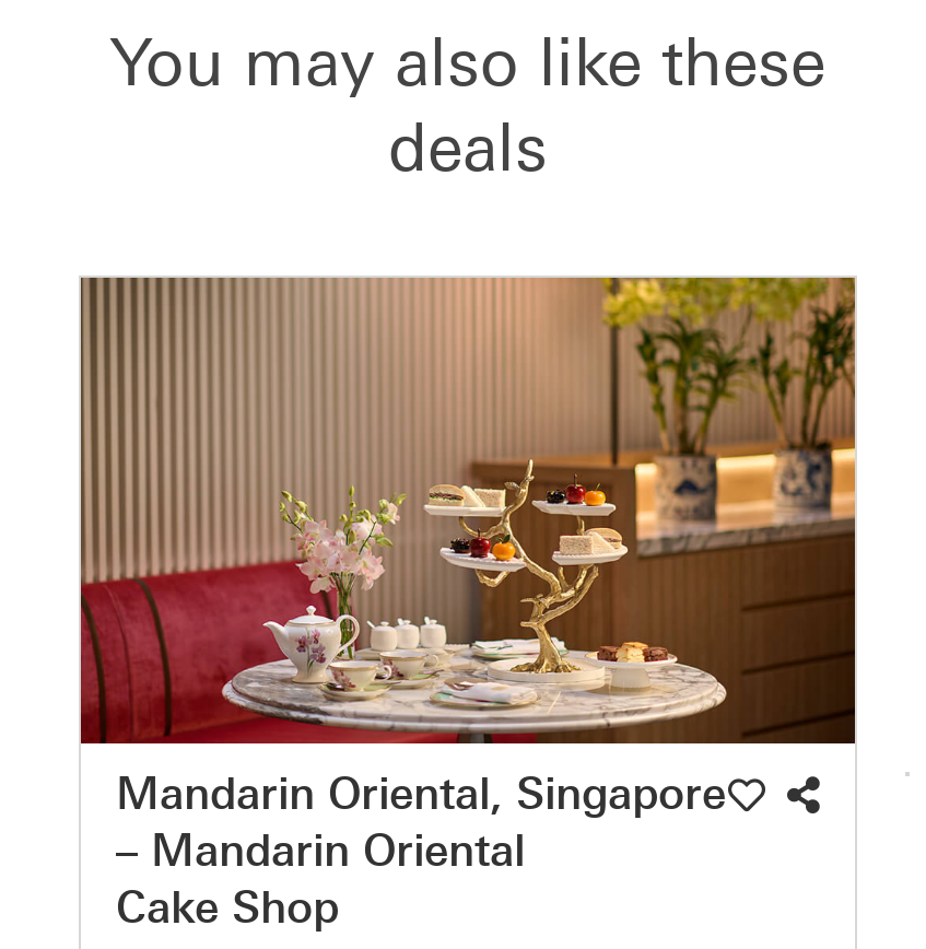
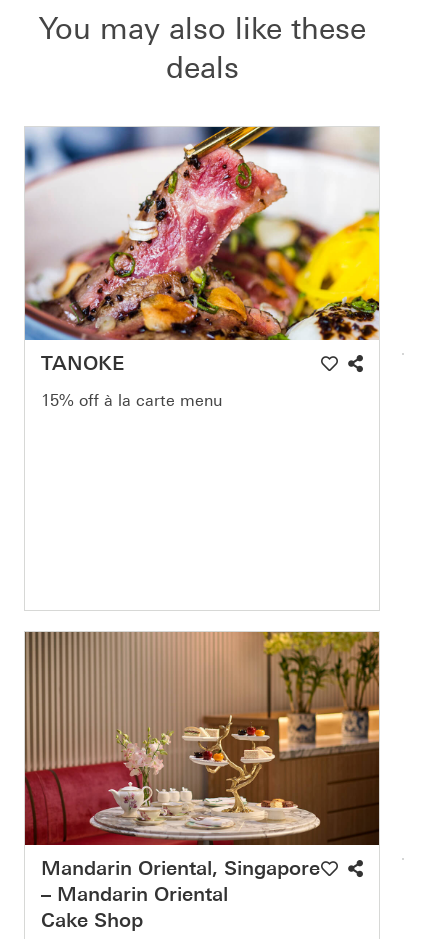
none -> [24,126,380,410] [image] | TANOKE | 15% off à la carte menu

